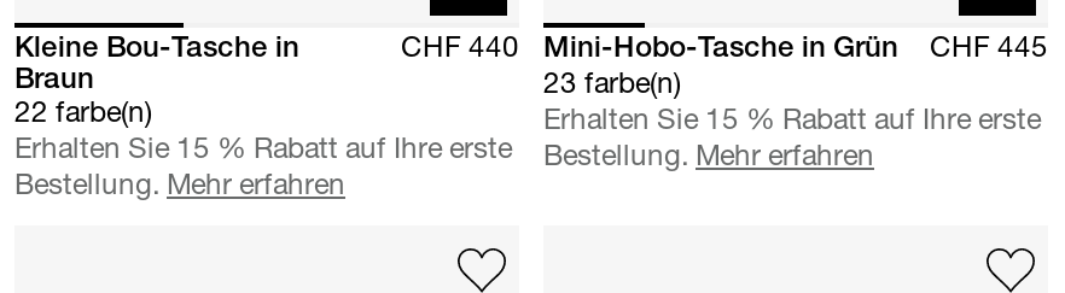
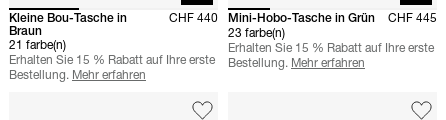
[14,93,152,129] 22 farbe(n) -> [9,37,66,52] 21 farbe(n)

